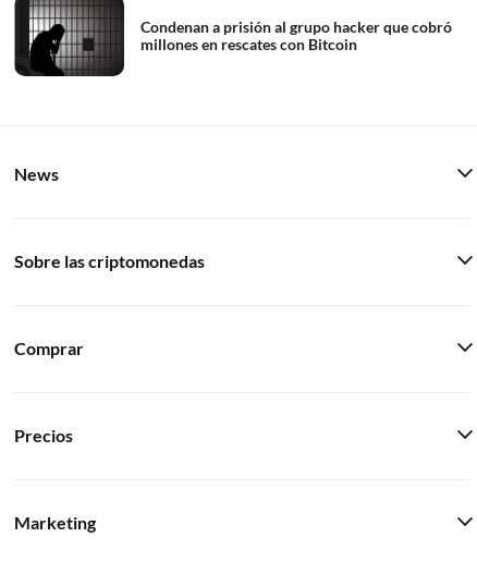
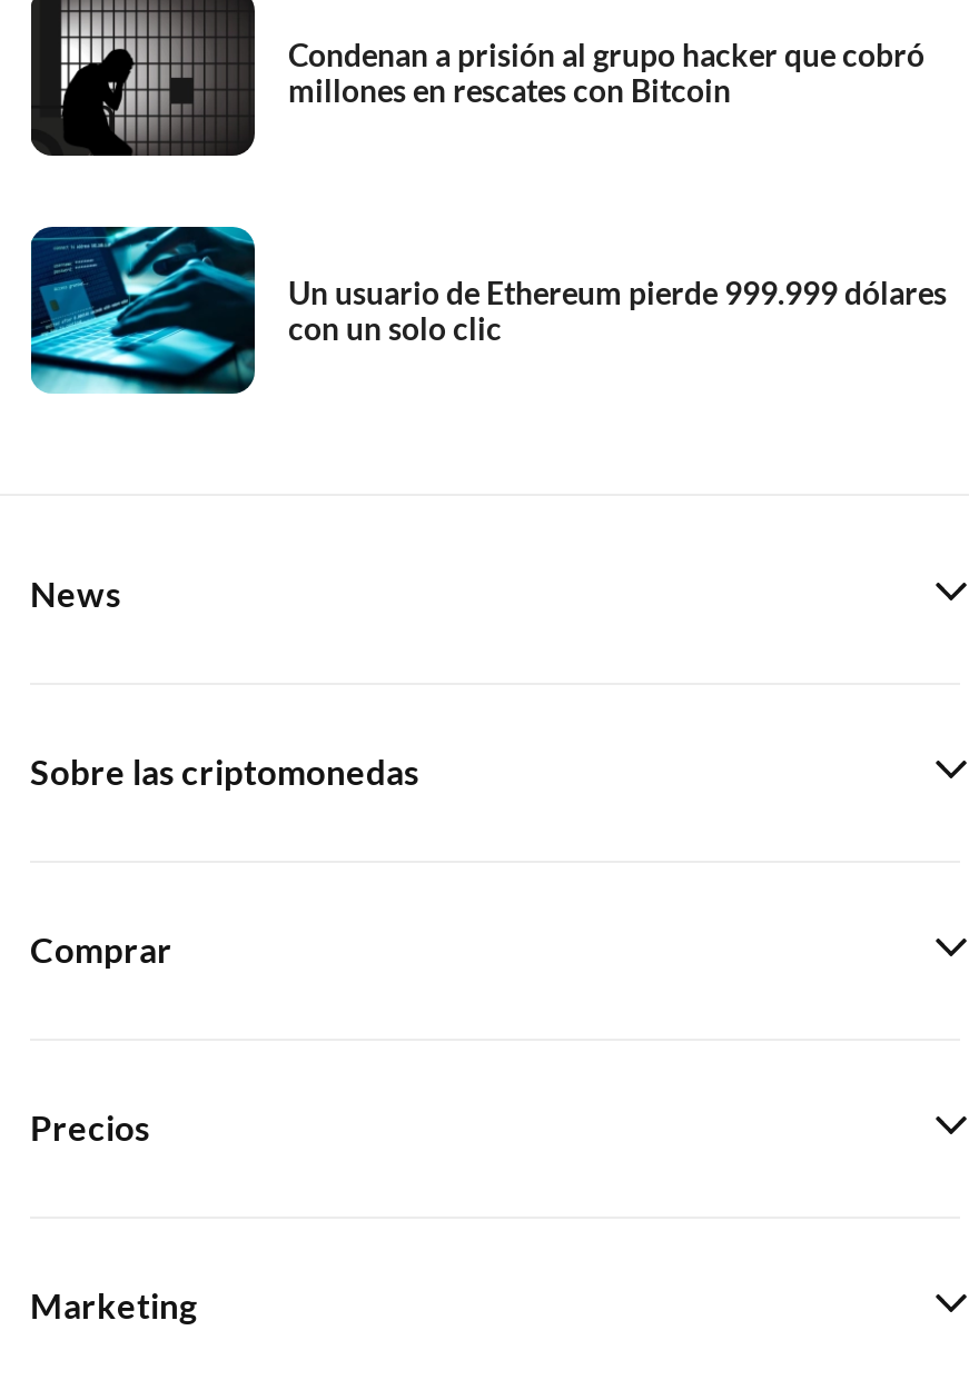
none -> [28,225,947,396] [image] | Un usuario de Ethereum pierde 999.999 dólares | con un solo clic

